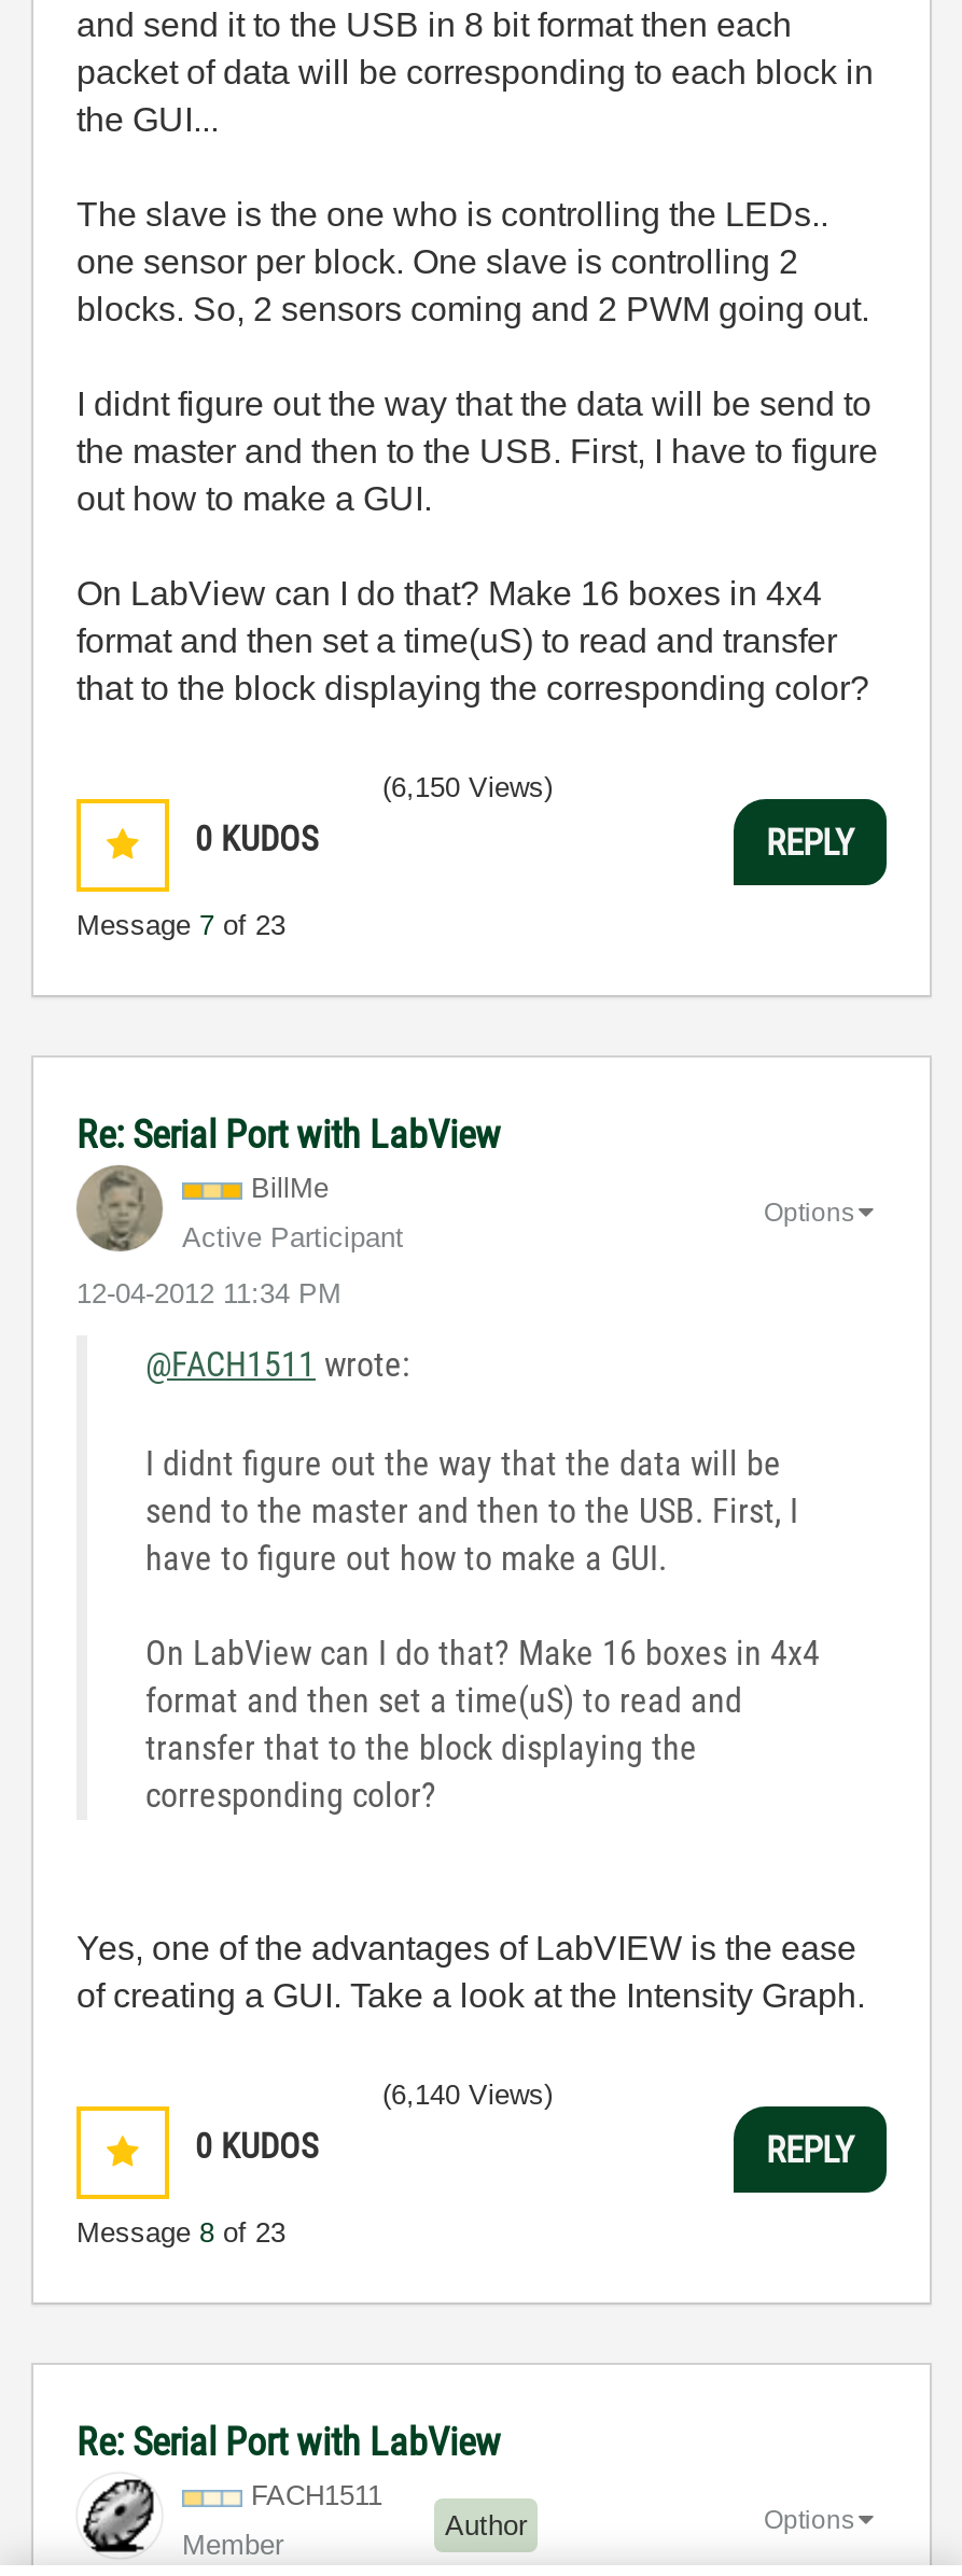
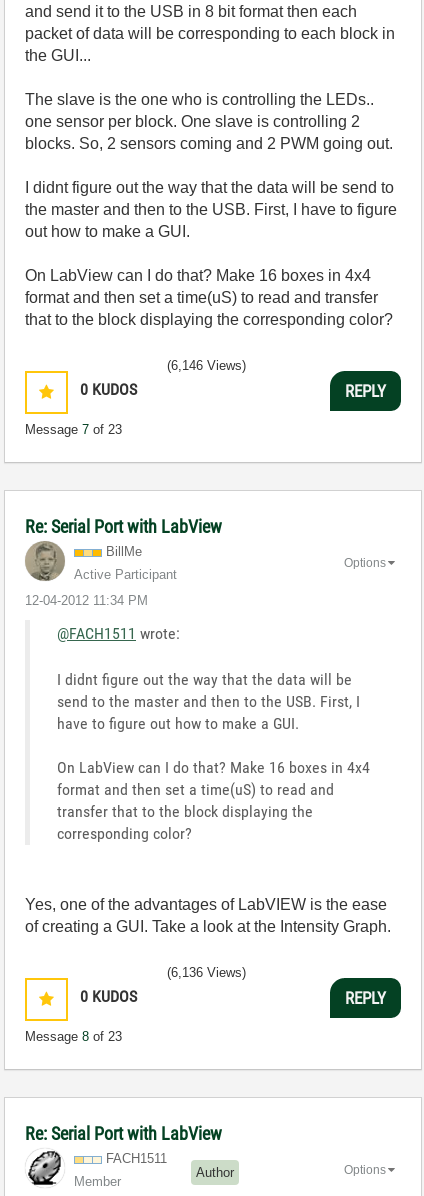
[382,771,553,803] (6,150 Views) -> [167,358,246,373] (6,146 Views)
[382,2078,553,2111] (6,140 Views) -> [167,965,246,980] (6,136 Views)

